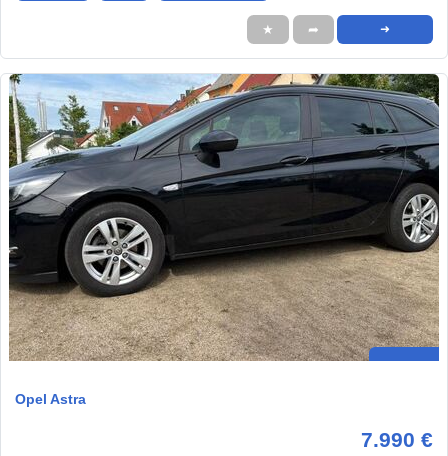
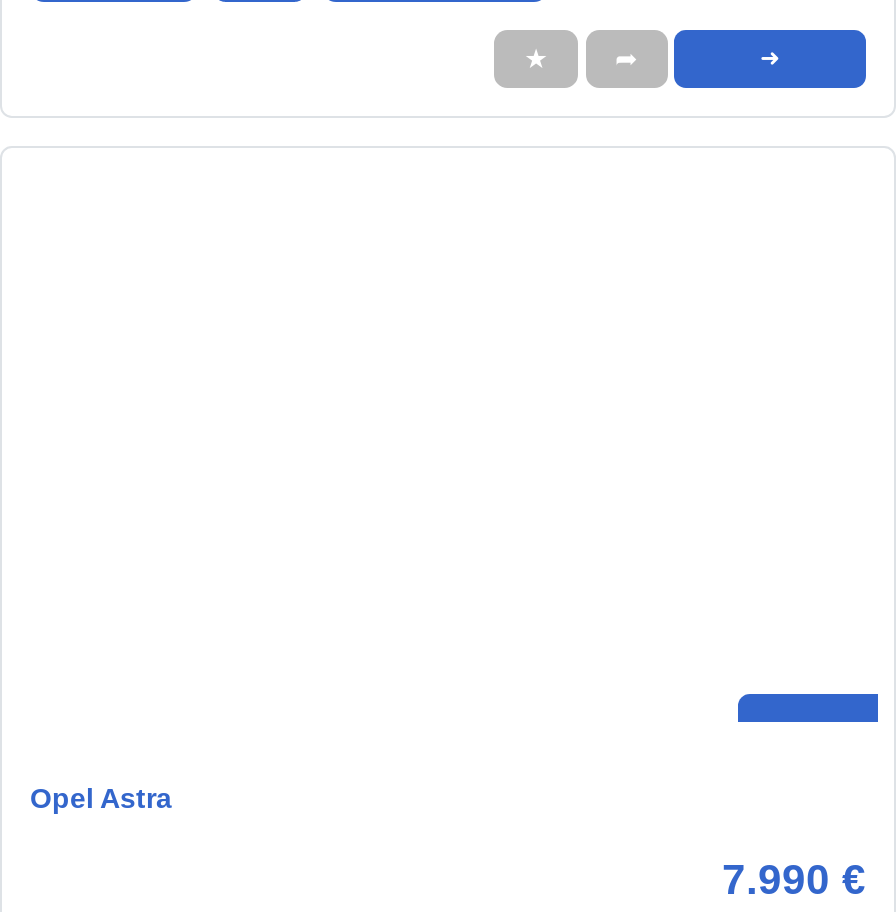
[8,73,440,362] [image] -> none

